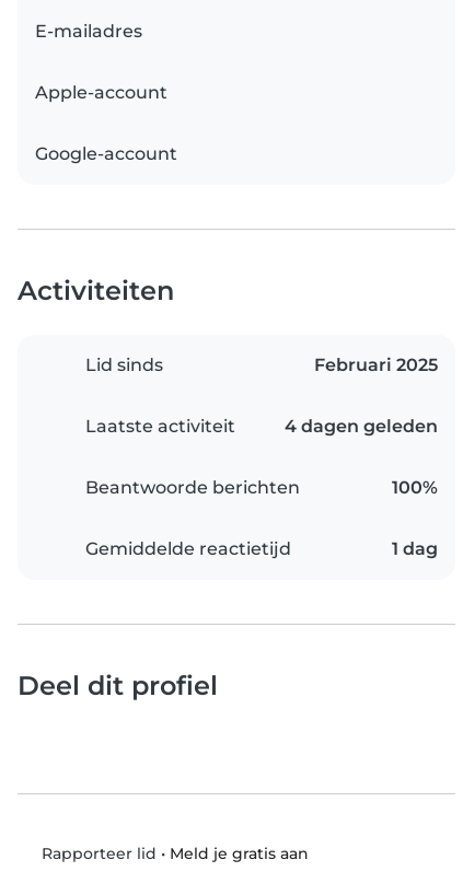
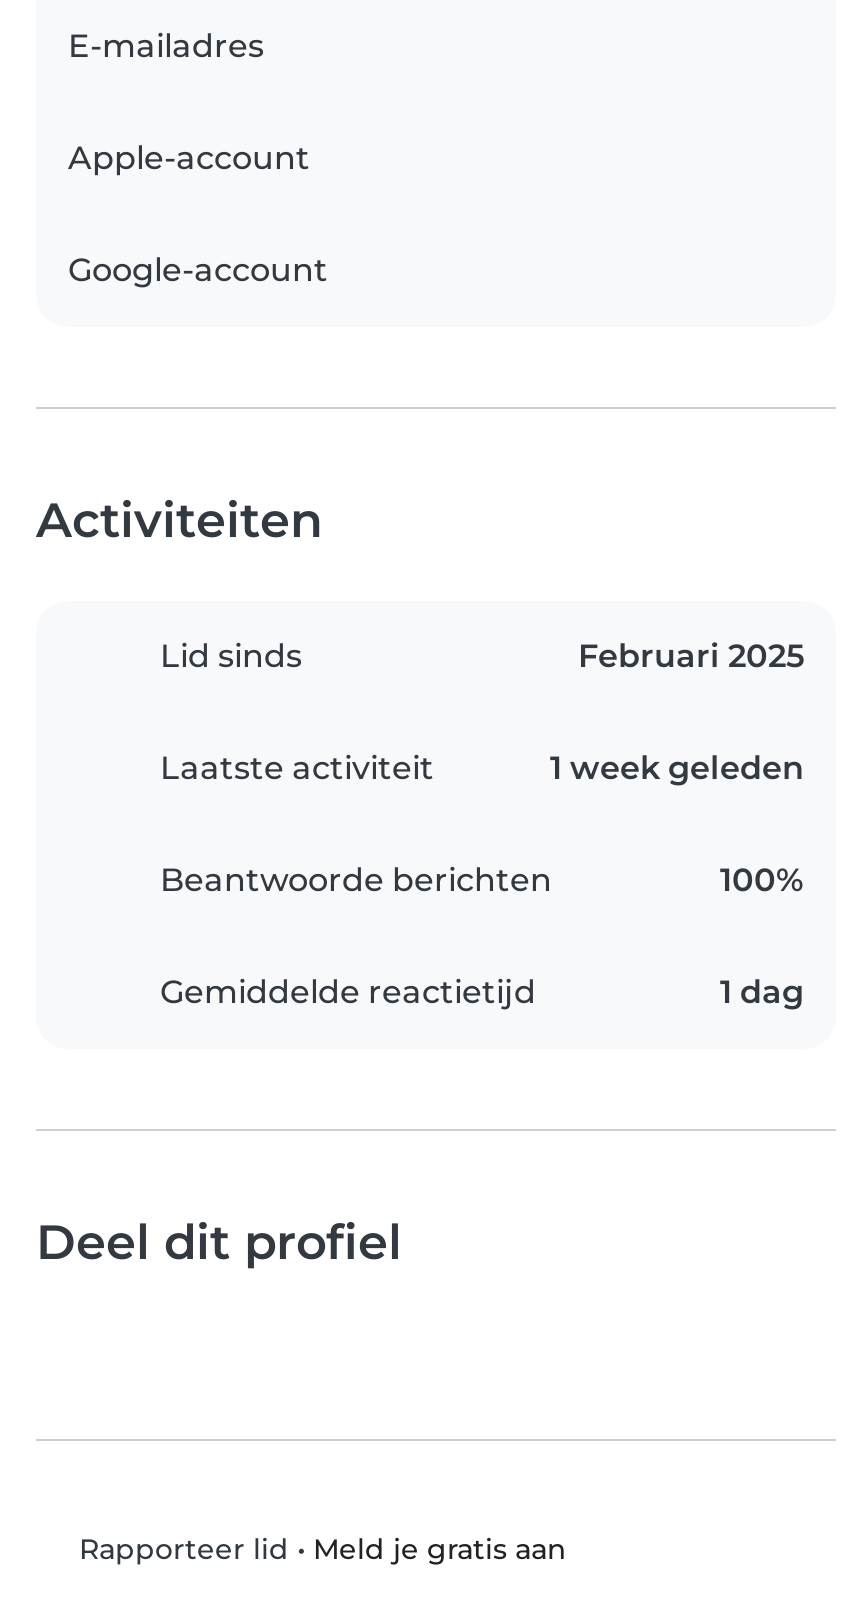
[285,416,438,437] 4 dagen geleden -> [550,750,804,788] 1 week geleden

